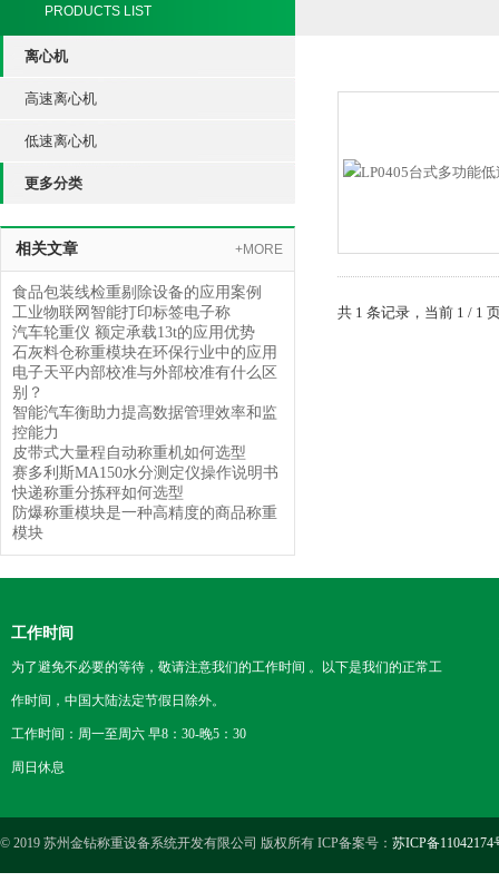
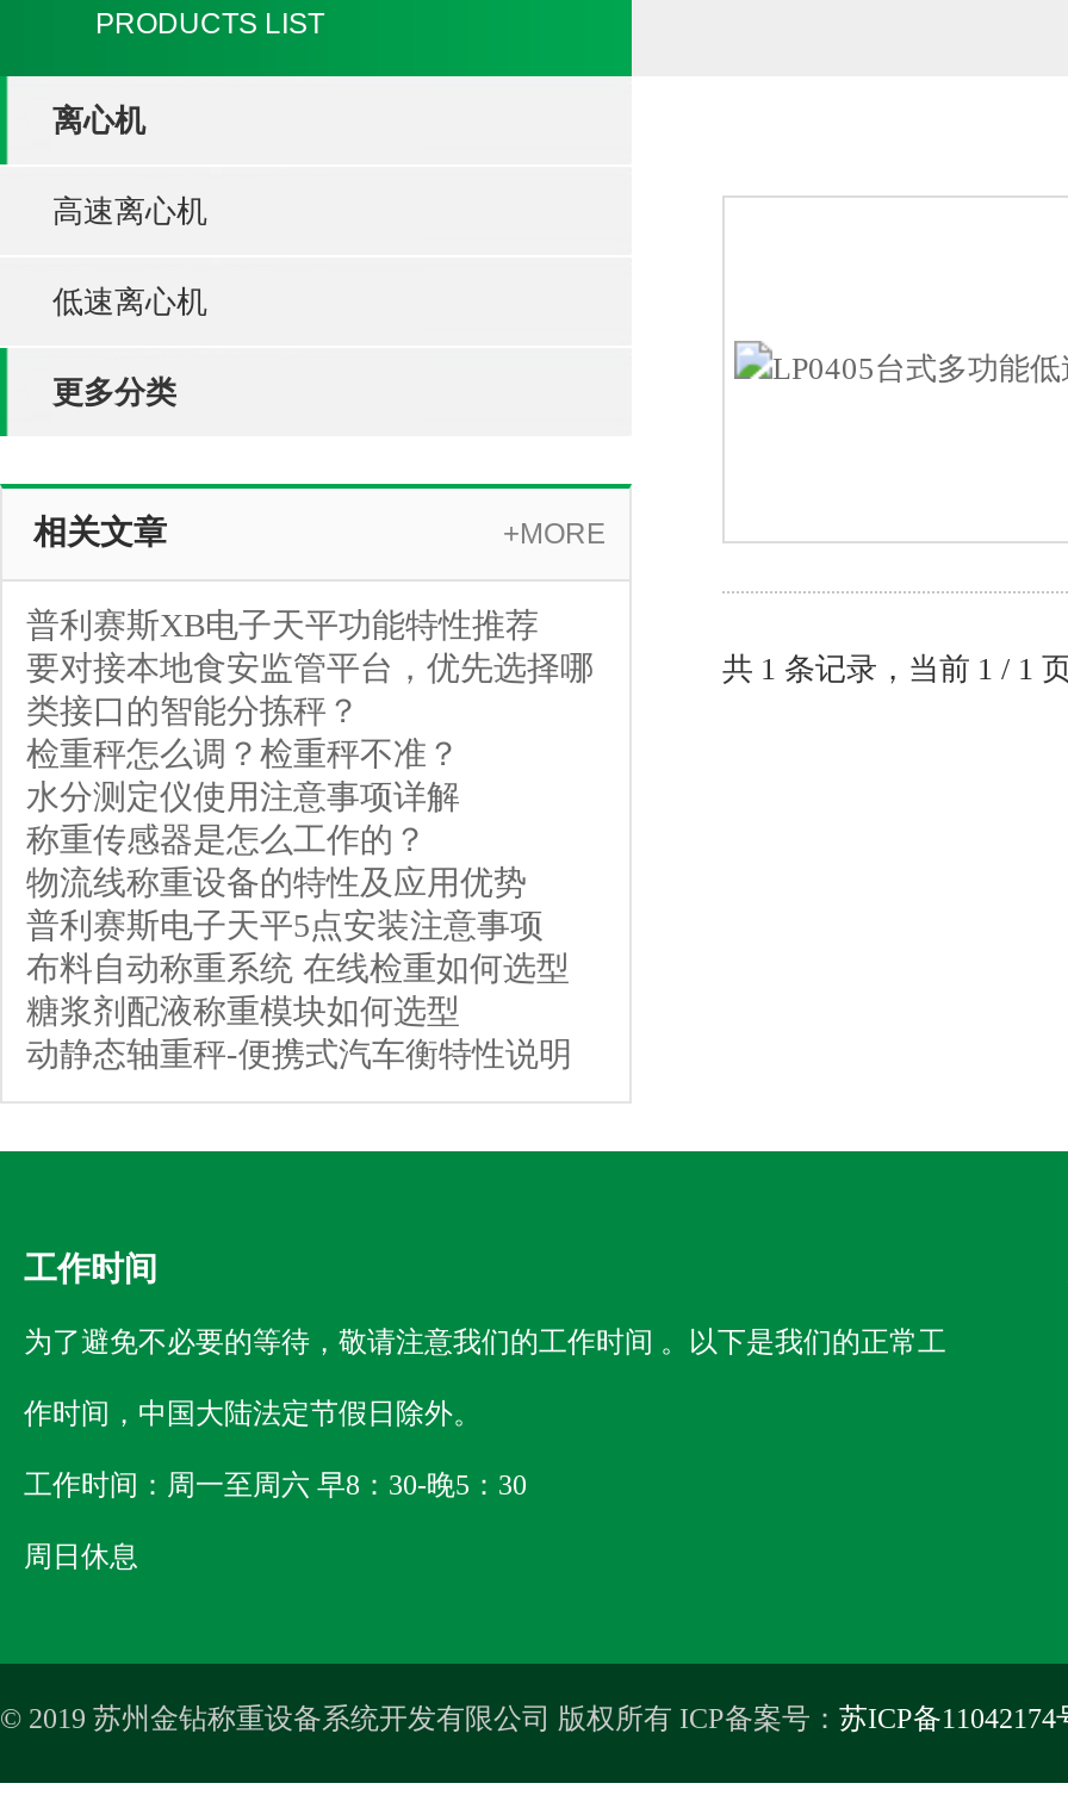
[12,284,278,541] 食品包装线检重剔除设备的应用案例 | 工业物联网智能打印标签电子称 | 汽车轮重仪 额定承载13t的应用优势 | 石灰料仓称重模块在环保行业中的应用 | 电子天平内部校准与外部校准有什么区 | 别？ | 智能汽车衡助力提高数据管理效率和监 | 控能力 | 皮带式大量程自动称重机如何选型 | 赛多利斯MA150水分测定仪操作说明书 | 快递称重分拣秤如何选型 | 防爆称重模块是一种高精度的商品称重 | 模块 -> [26,608,594,1073] 普利赛斯XB电子天平功能特性推荐 | 要对接本地食安监管平台，优先选择哪 | 类接口的智能分拣秤？ | 检重秤怎么调？检重秤不准？ | 水分测定仪使用注意事项详解 | 称重传感器是怎么工作的？ | 物流线称重设备的特性及应用优势 | 普利赛斯电子天平5点安装注意事项 | 布料自动称重系统 在线检重如何选型 | 糖浆剂配液称重模块如何选型 | 动静态轴重秤-便携式汽车衡特性说明

